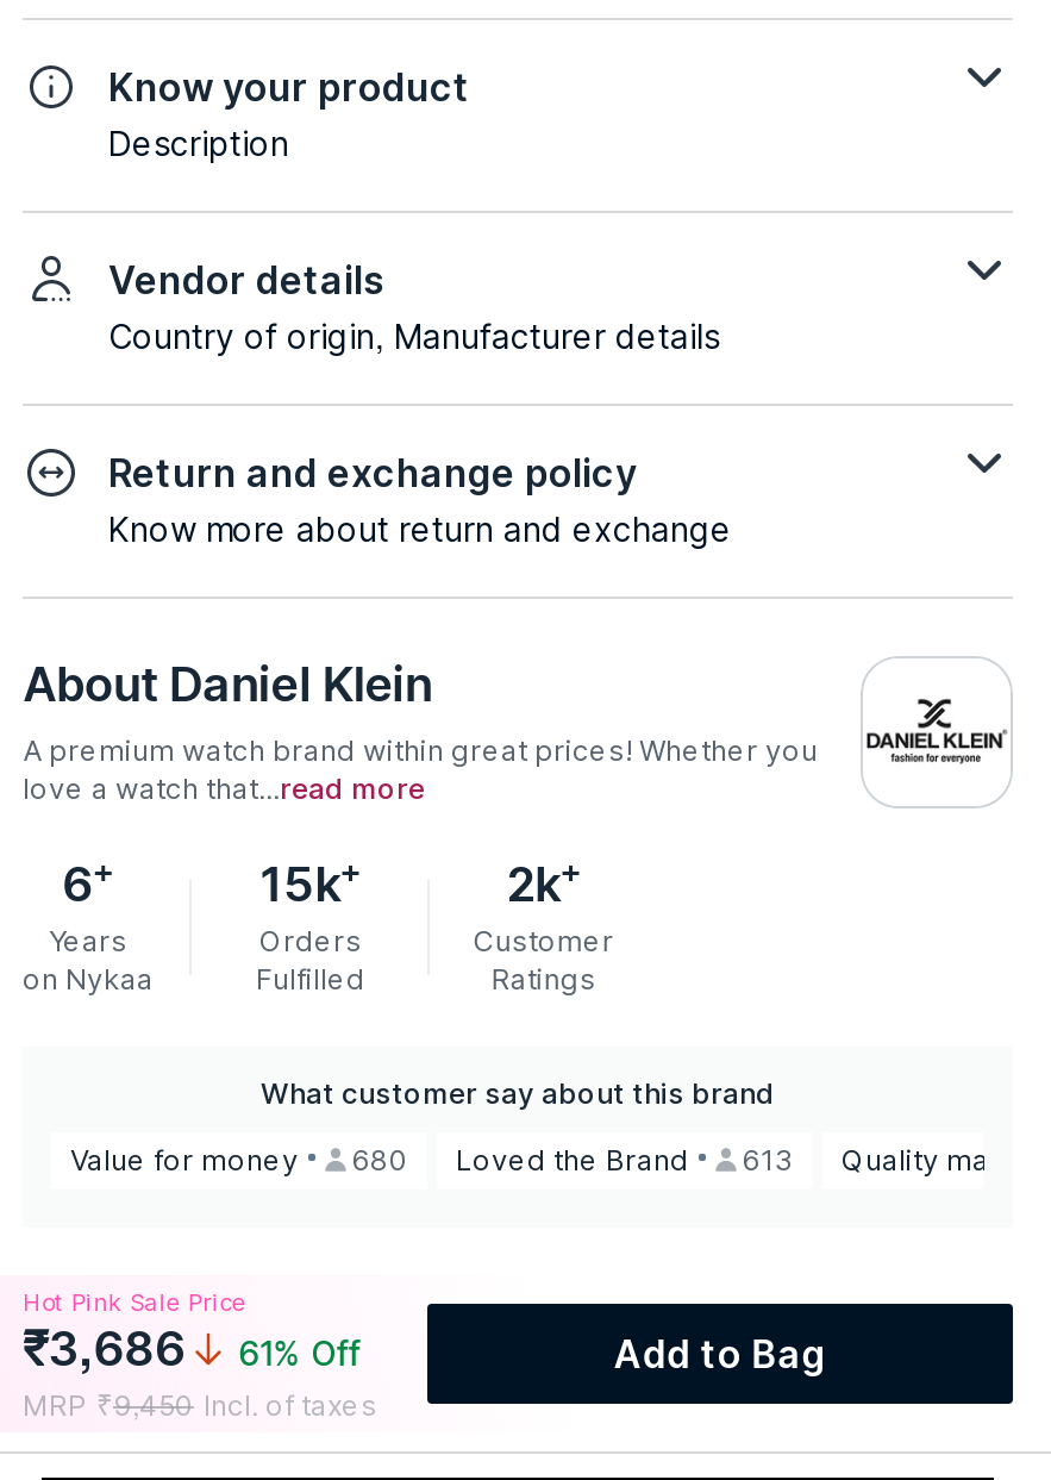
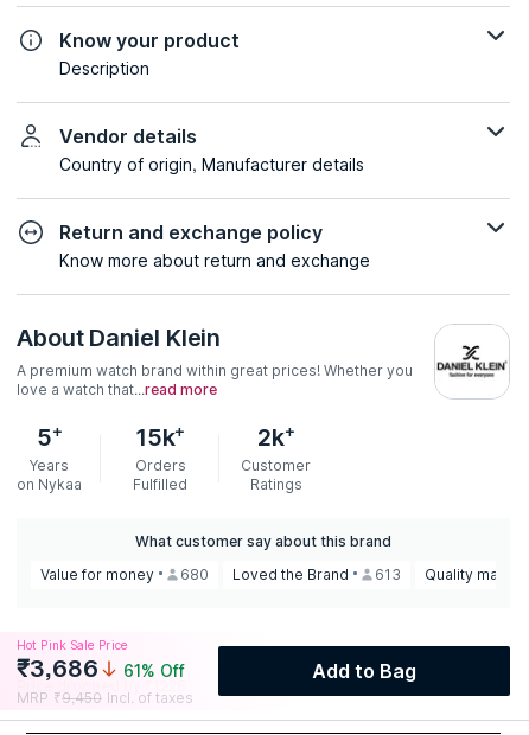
[62,846,114,912] 6+ -> [36,419,62,452] 5+

